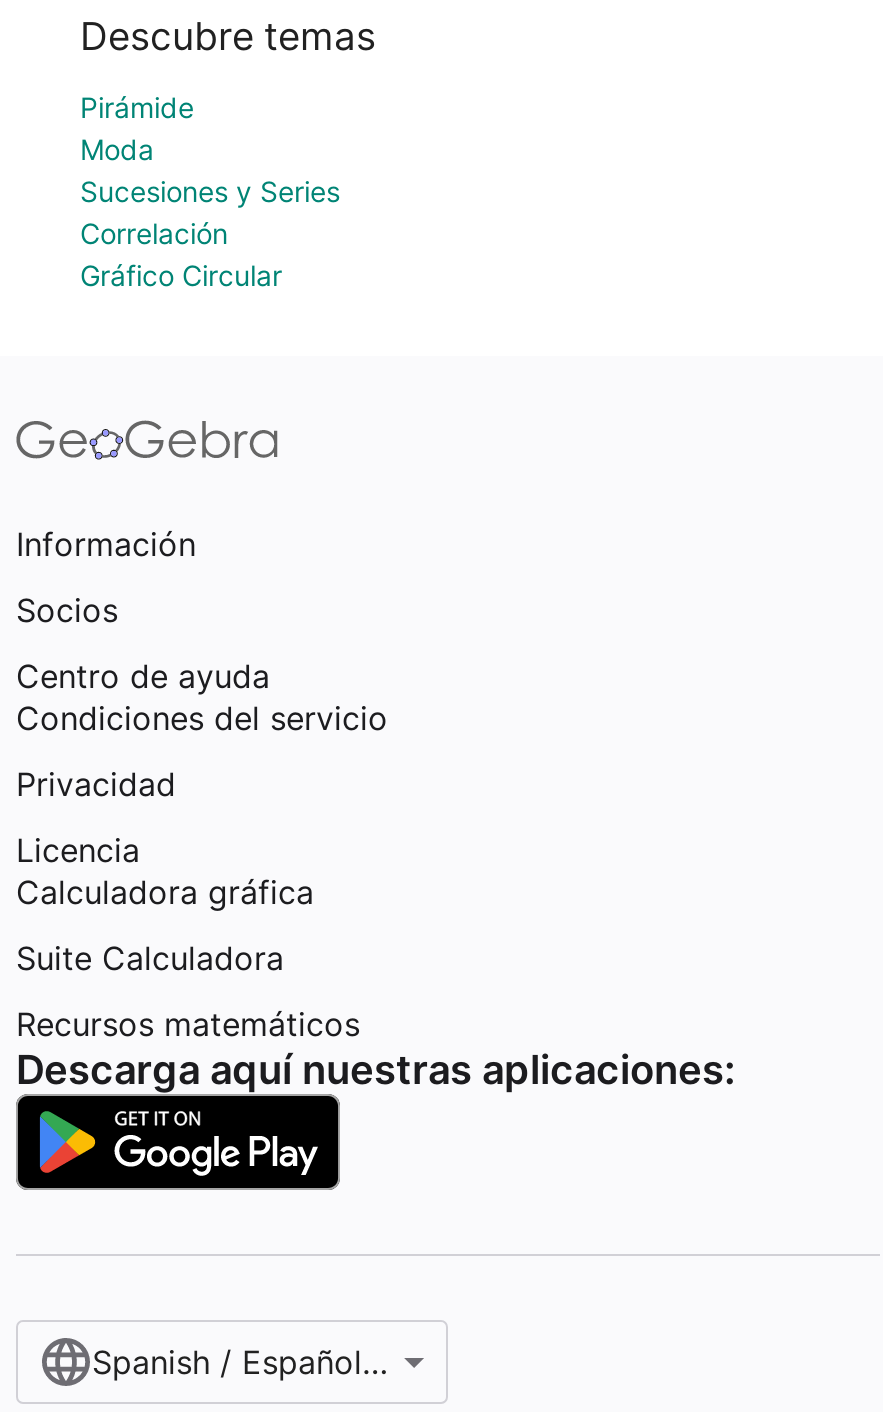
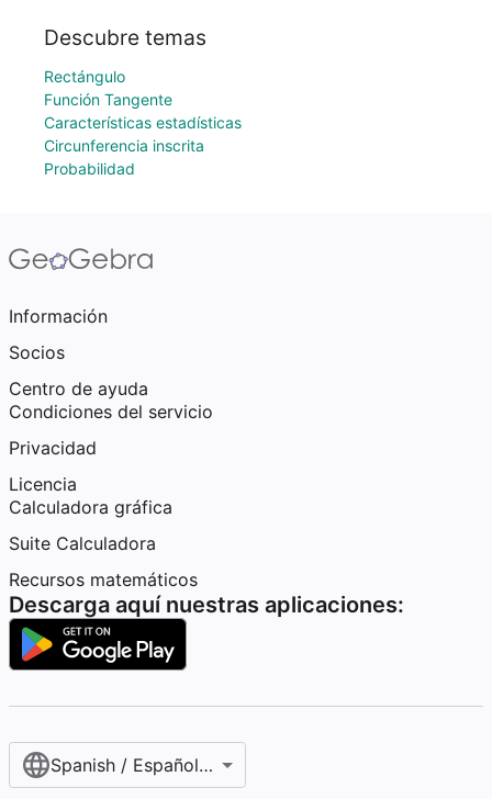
[80,90,340,292] Pirámide | Moda | Sucesiones y Series | Correlación | Gráfico Circular -> [44,67,242,178] Rectángulo | Función Tangente | Características estadísticas | Circunferencia inscrita | Probabilidad

